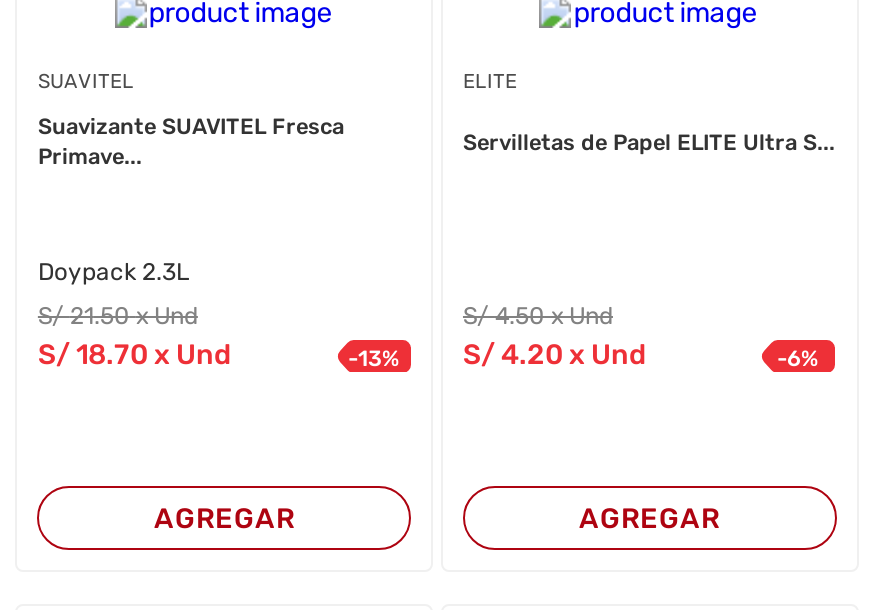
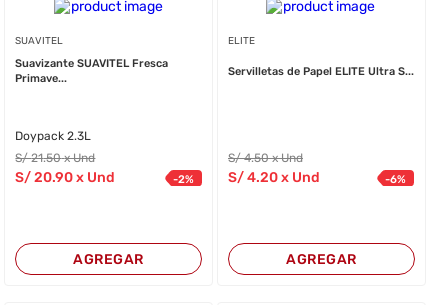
[38,338,232,372] S/ 18.70 x Und -> [15,169,115,186] S/ 20.90 x Und
[348,345,400,371] -13% -> [173,172,194,185] -2%

